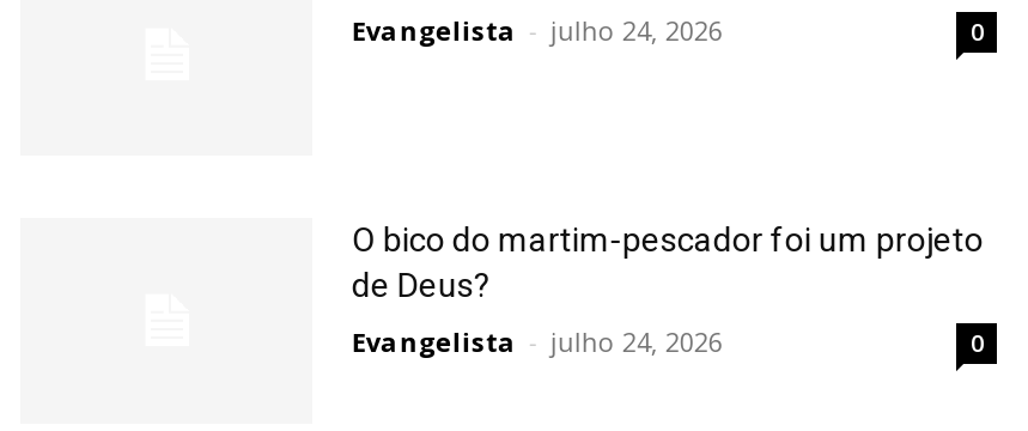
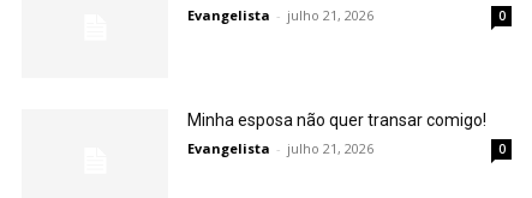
[352,11,723,47] Evangelista - julho 24, 2026 -> [188,6,374,24] Evangelista - julho 21, 2026
[352,221,983,305] O bico do martim-pescador foi um projeto | de Deus? -> [188,111,487,130] Minha esposa não quer transar comigo!
[352,324,723,360] Evangelista - julho 24, 2026 -> [188,140,374,158] Evangelista - julho 21, 2026

